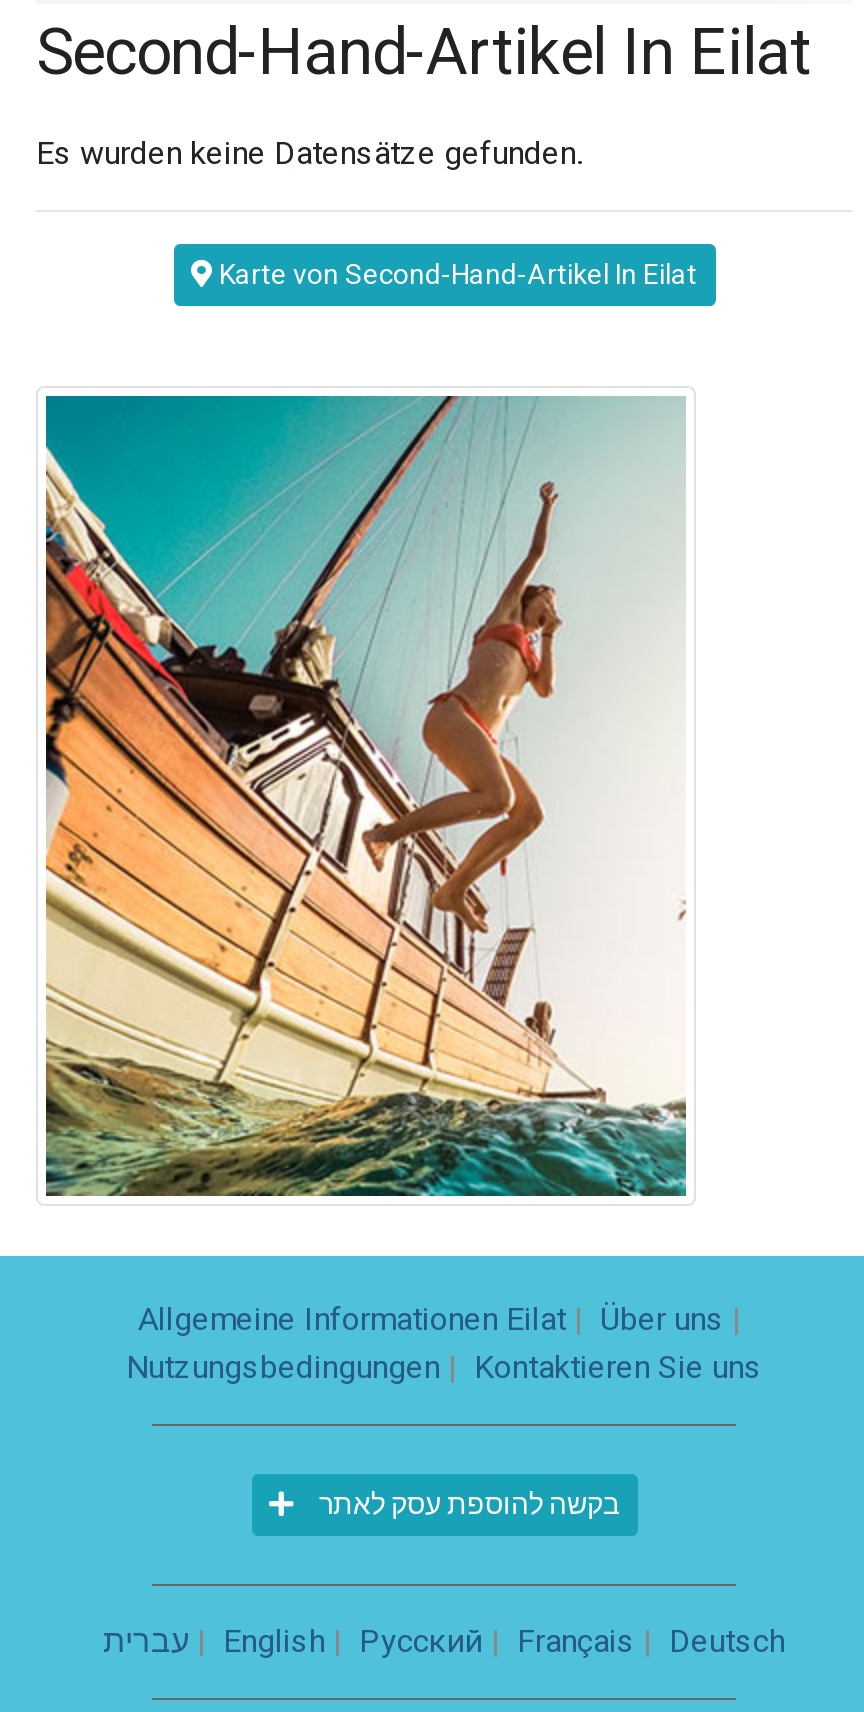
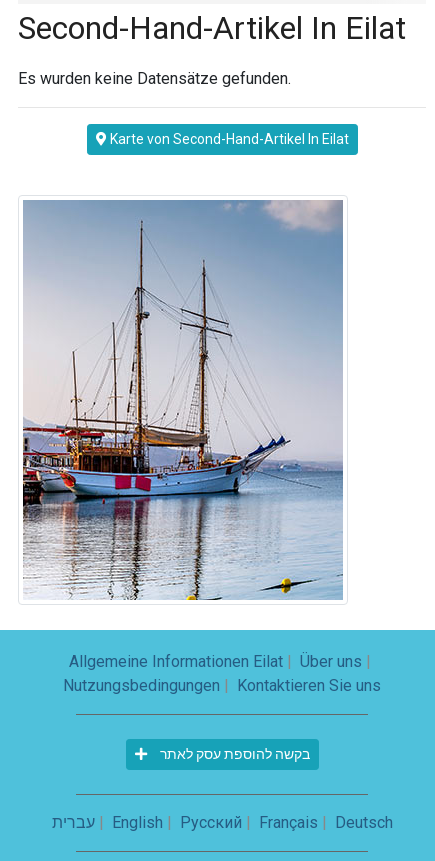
[44,394,686,1198] [image] -> [22,199,344,601] [image]

